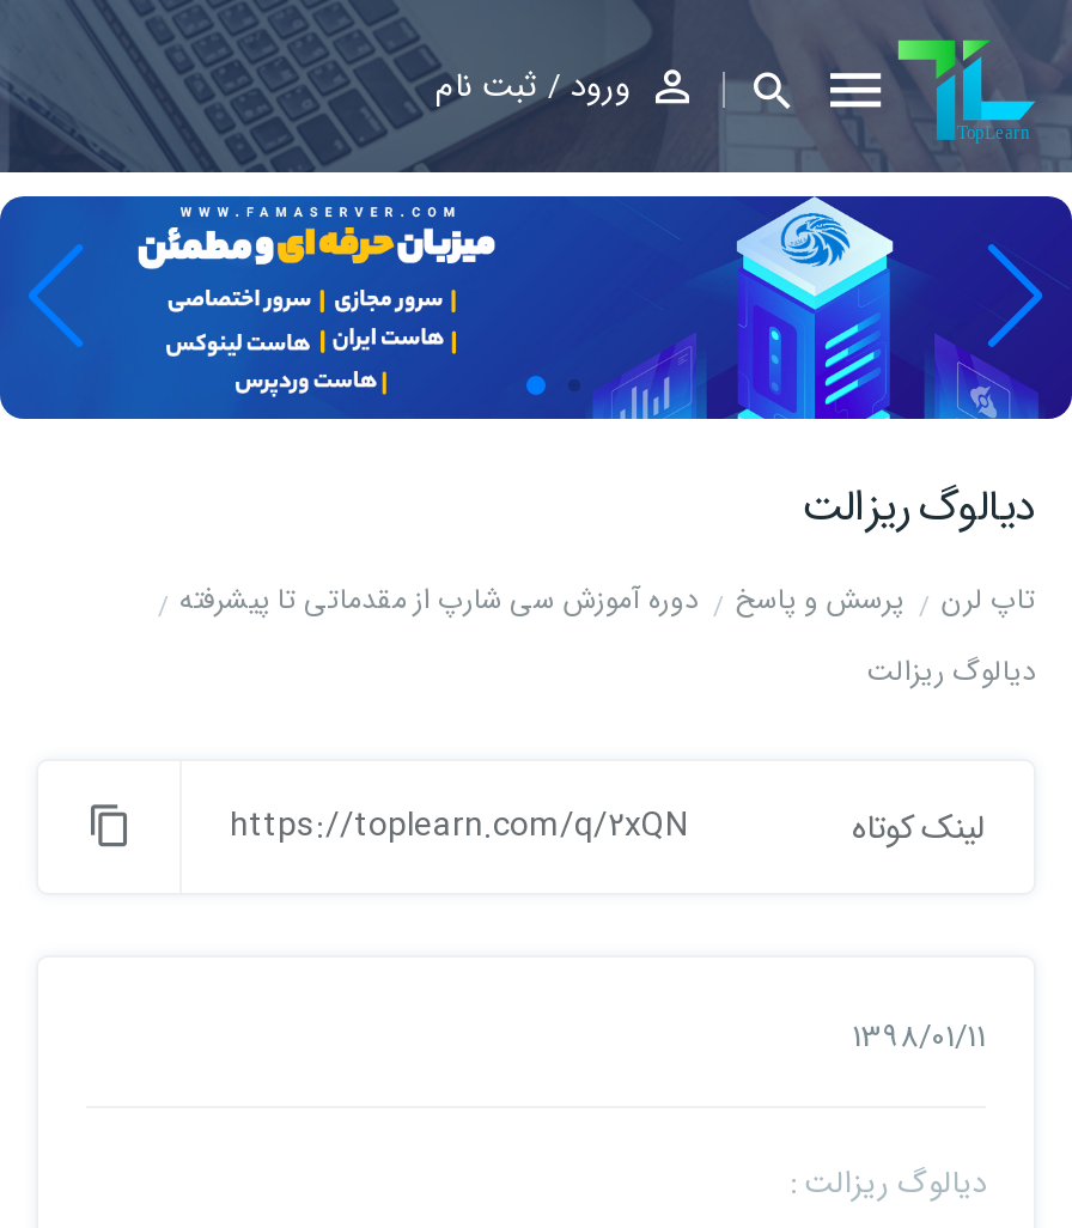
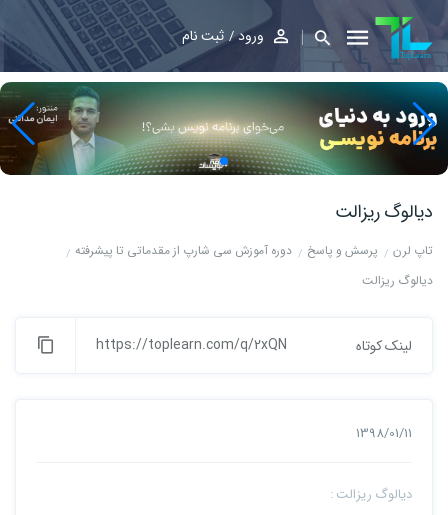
[7,194,1065,421] [image] -> [3,81,445,176] [image]

